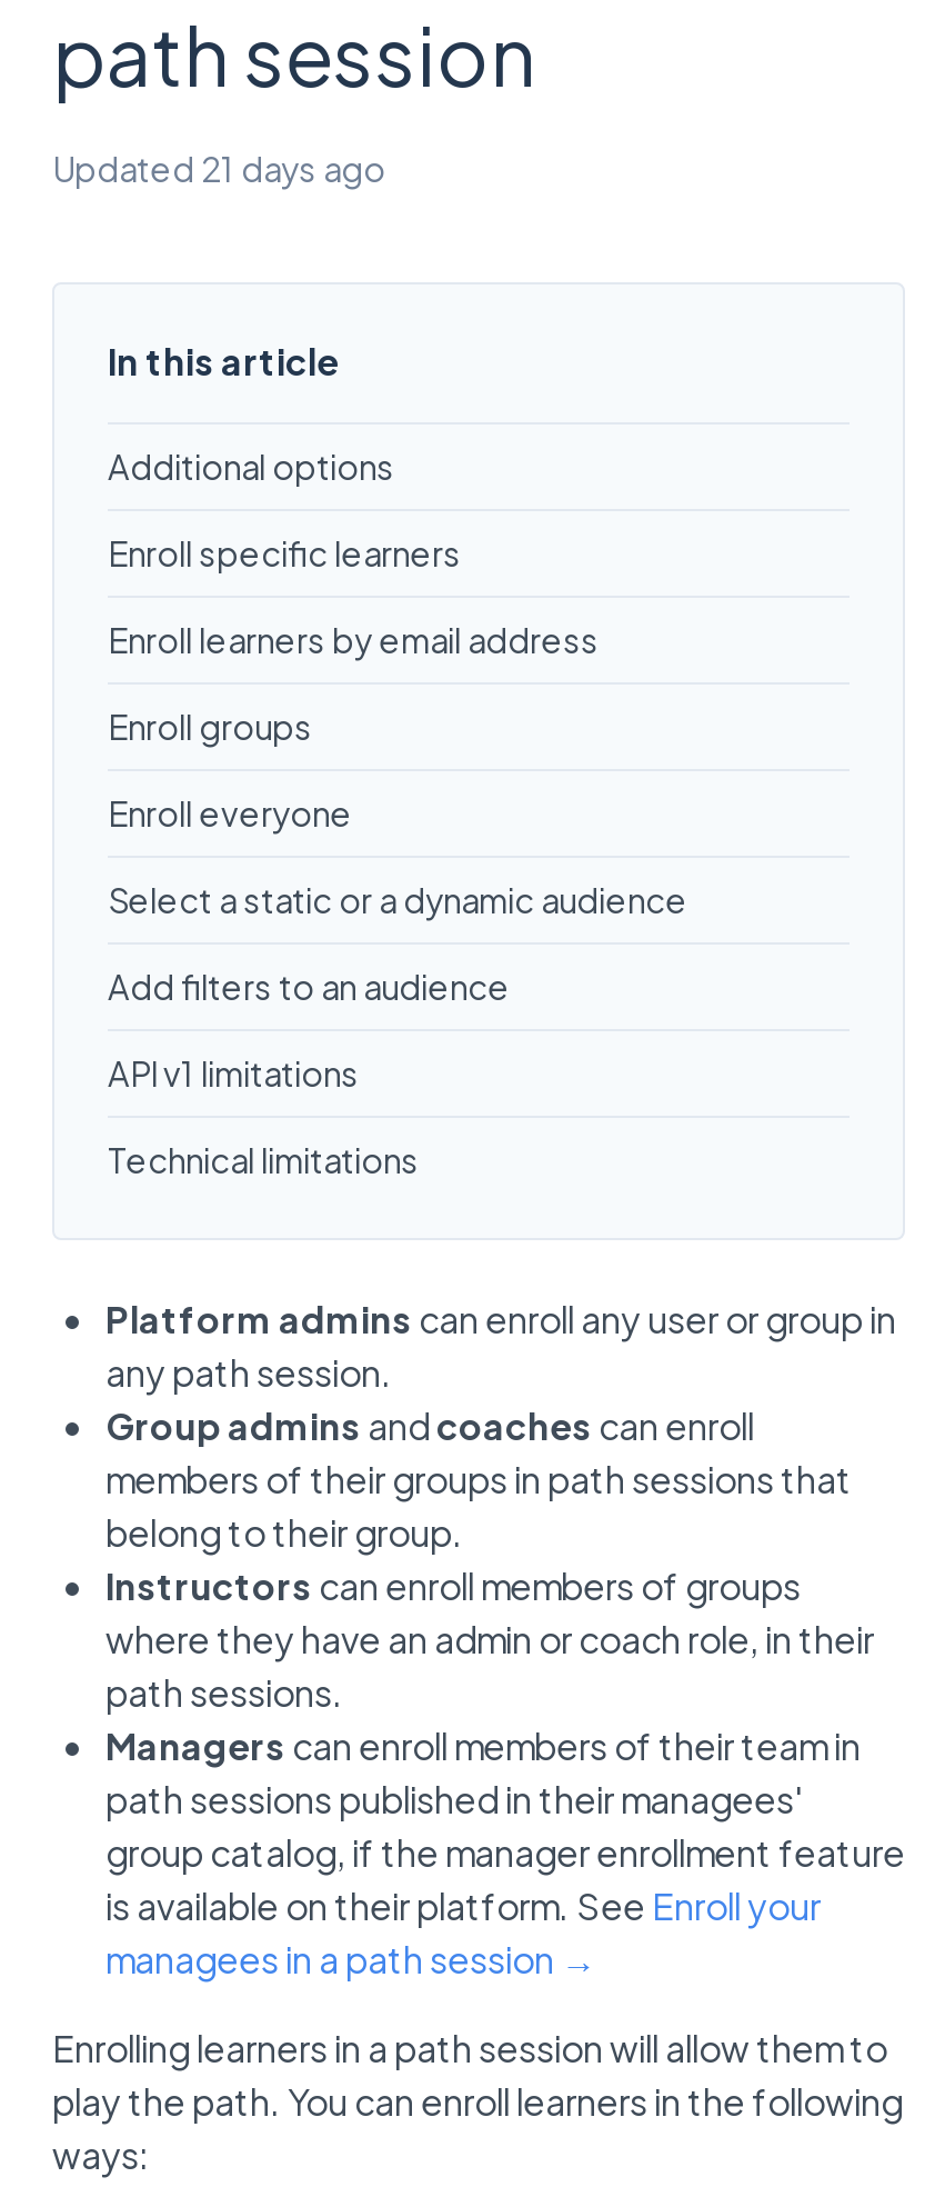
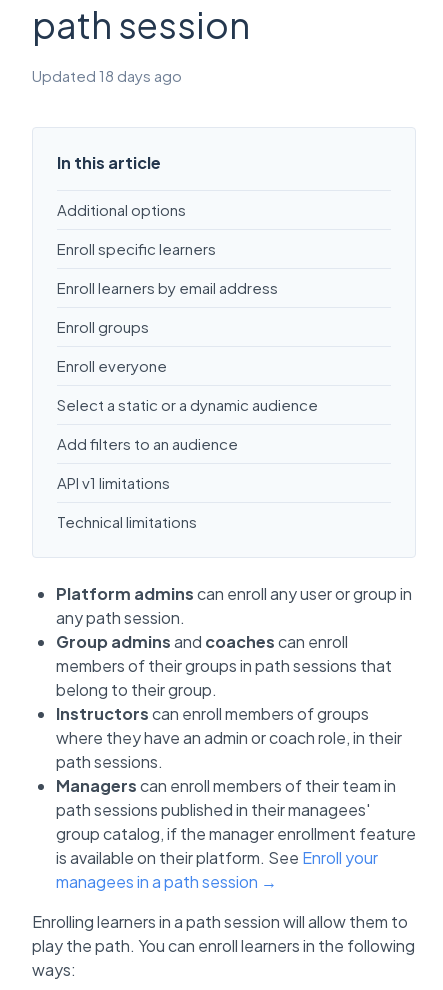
[52,147,385,189] Updated 21 days ago -> [32,66,182,85] Updated 18 days ago

